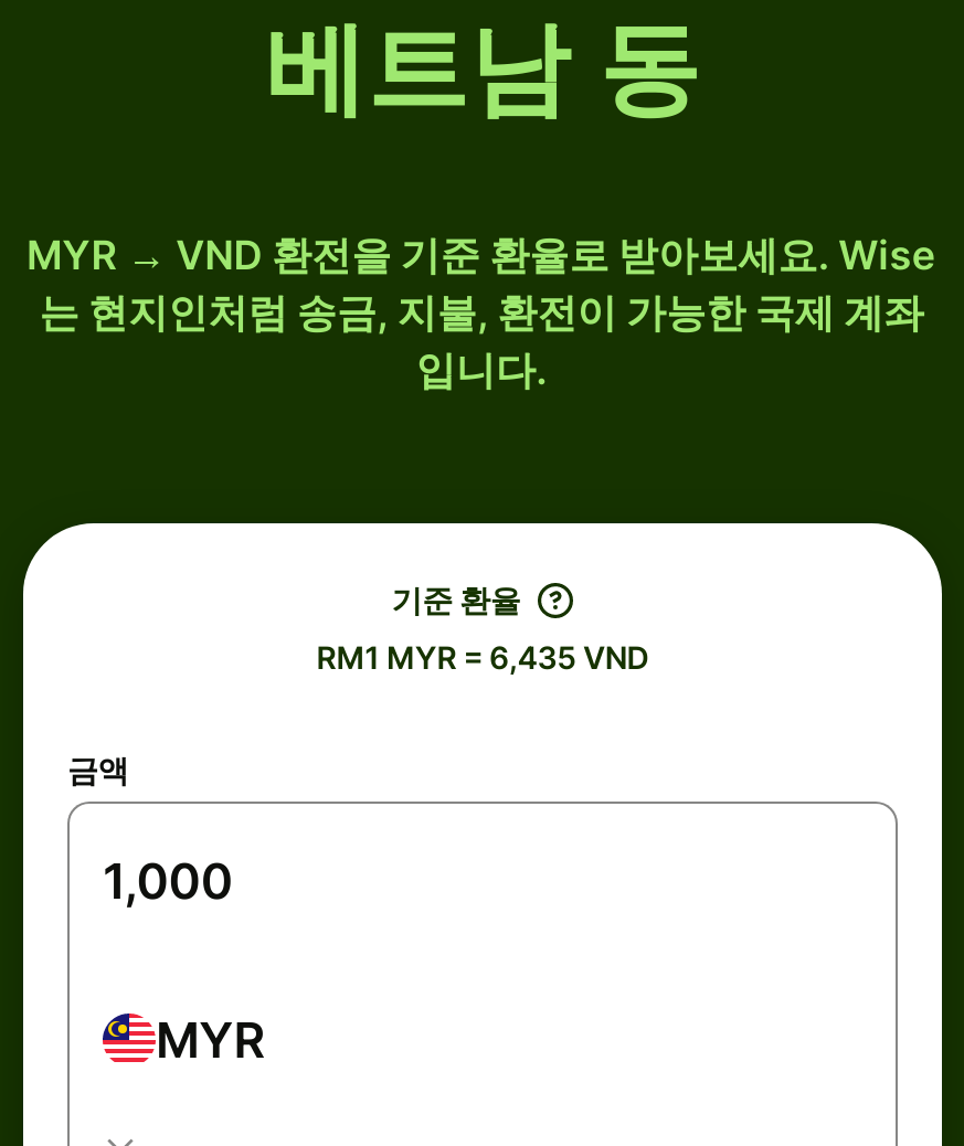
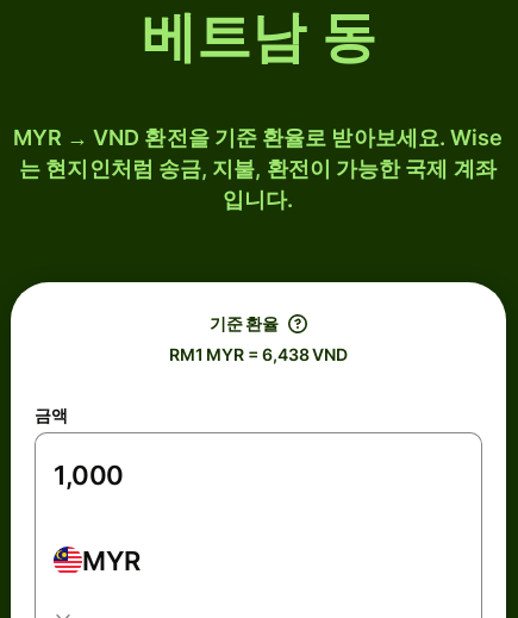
[316,638,649,676] RM1 MYR = 6,435 VND -> [169,344,348,364] RM1 MYR = 6,438 VND

